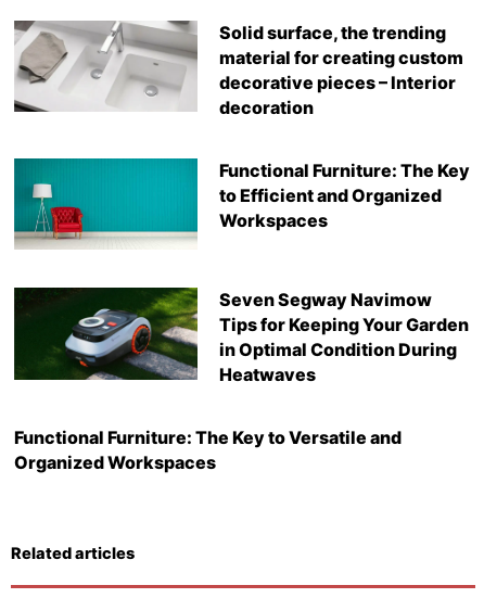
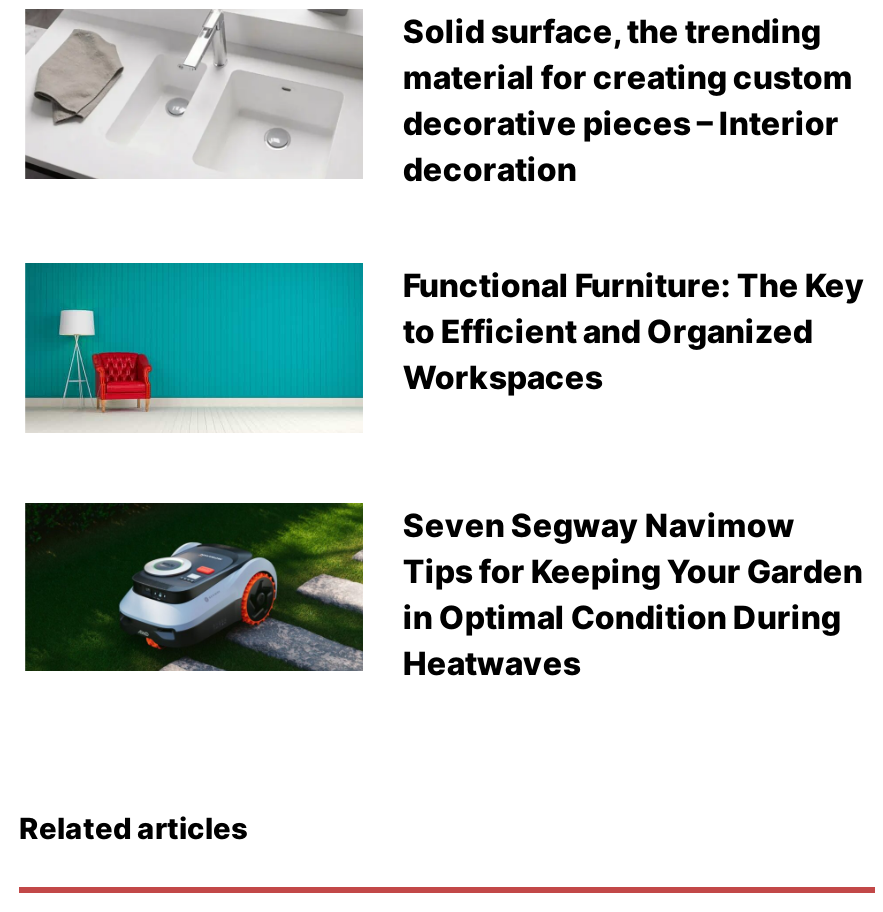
[15,427,402,474] Functional Furniture: The Key to Versatile and | Organized Workspaces -> none

